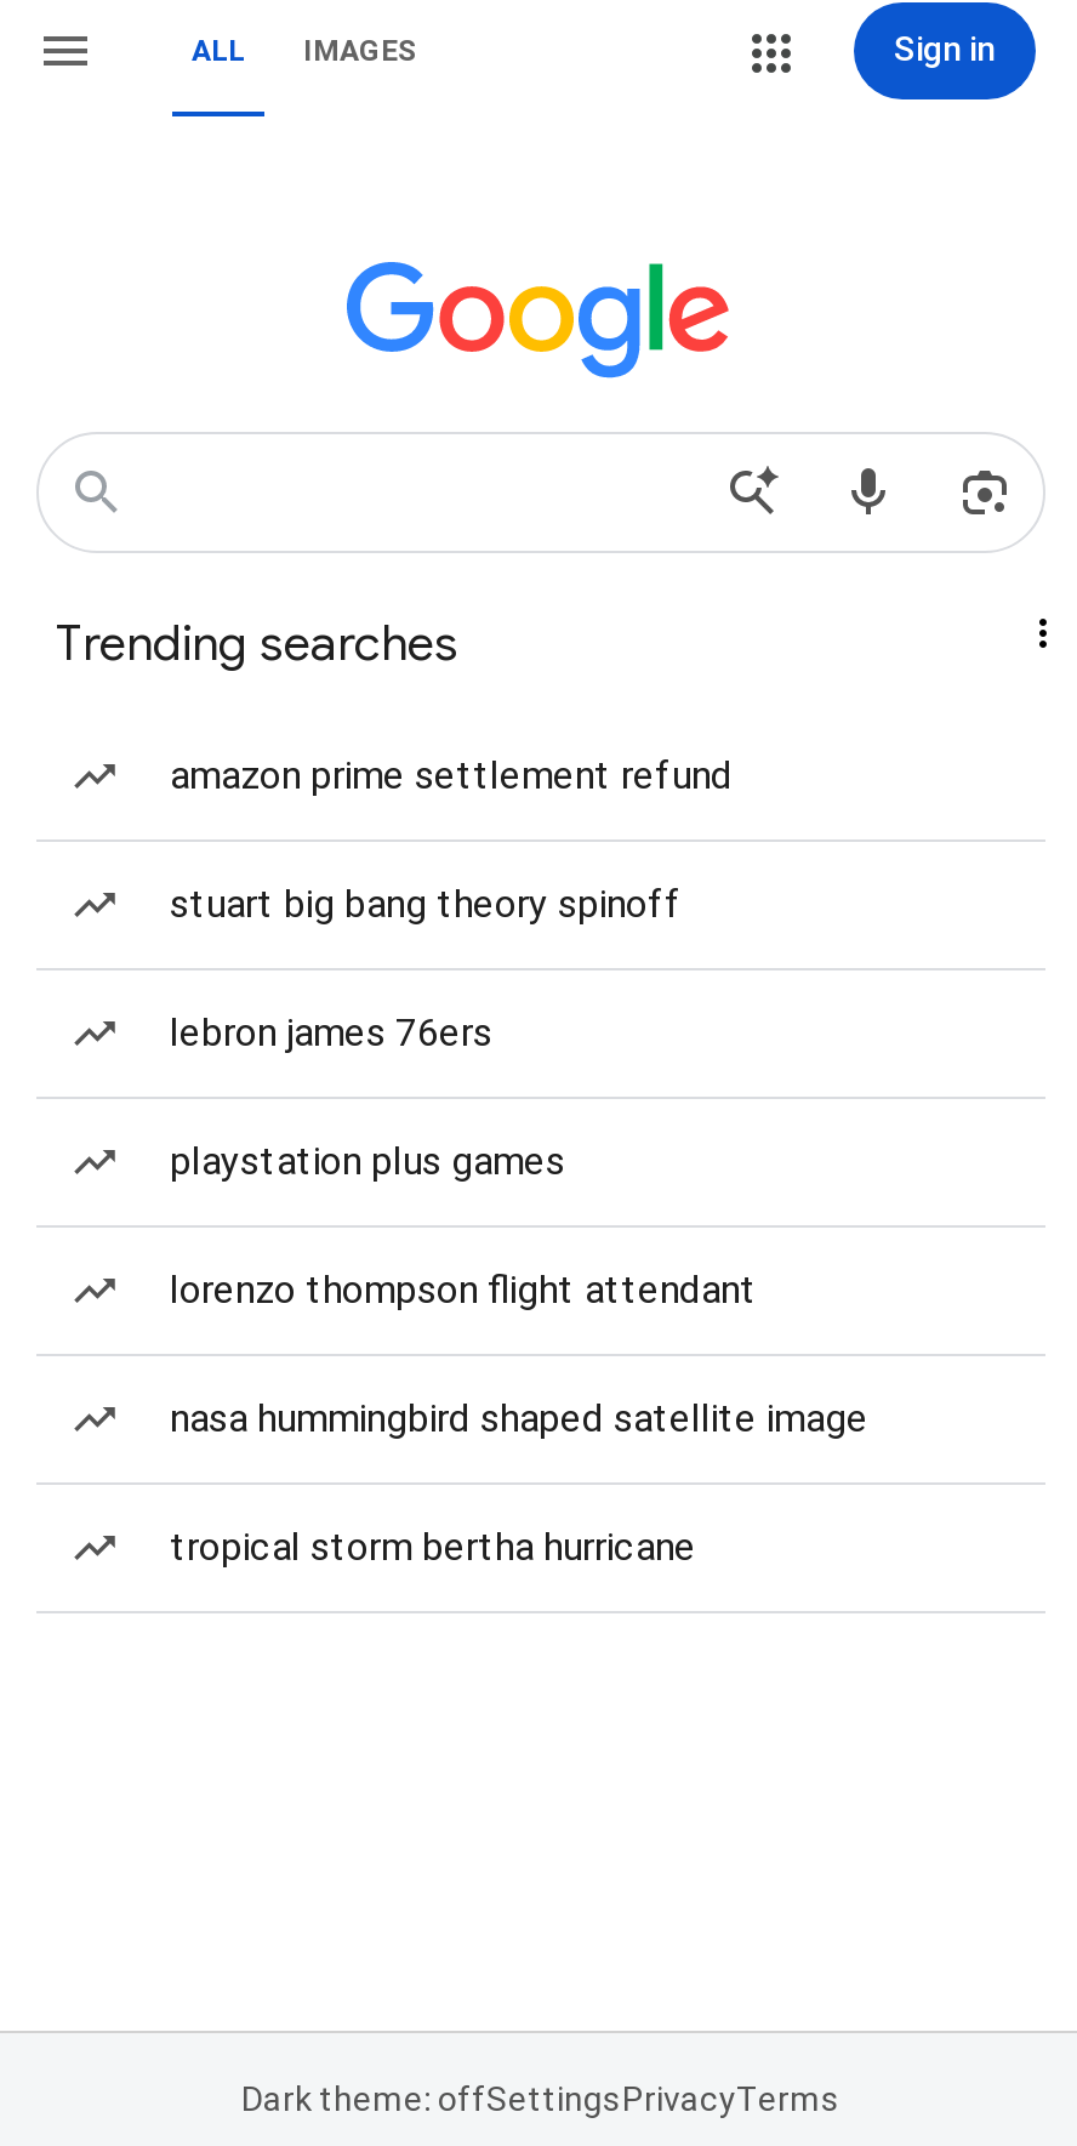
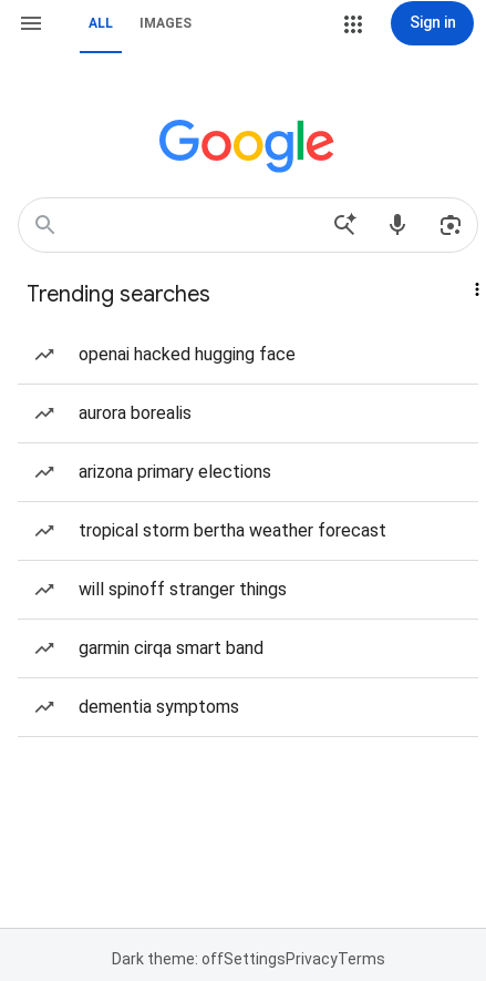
[170,752,733,798] amazon prime settlement refund -> [79,344,296,365] openai hacked hugging face
[170,881,682,927] stuart big bang theory spinoff -> [79,402,192,423] aurora borealis
[170,1009,492,1055] lebron james 76ers -> [79,461,271,482] arizona primary elections
[170,1138,565,1184] playstation plus games -> [79,520,386,541] tropical storm bertha weather forecast
[170,1266,757,1313] lorenzo thompson flight attendant -> [79,579,287,600] will spinoff stranger things
[170,1395,868,1441] nasa hummingbird shaped satellite image -> [79,637,263,658] garmin cirqa smart band
[170,1524,696,1570] tropical storm bertha hurricane -> [79,696,239,717] dementia symptoms

